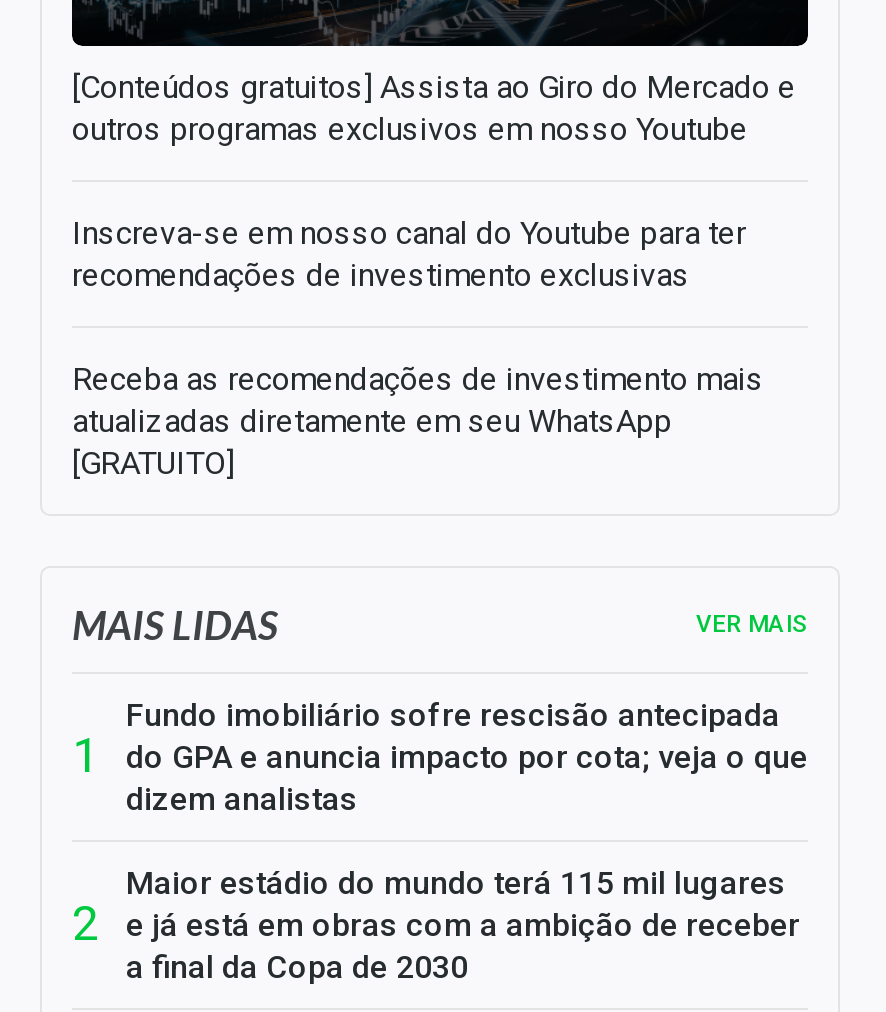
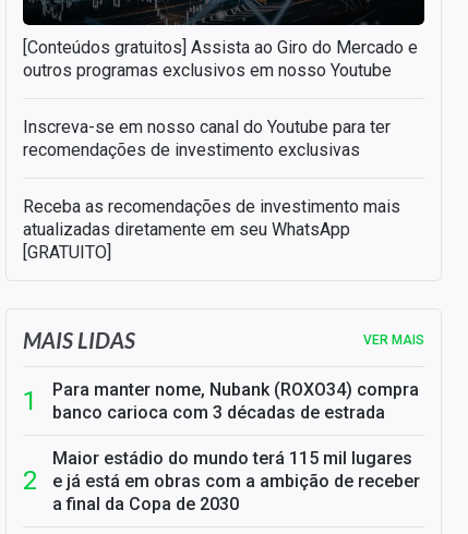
[126,697,808,819] Fundo imobiliário sofre rescisão antecipada | do GPA e anuncia impacto por cota; veja o que | dizem analistas -> [52,380,419,423] Para manter nome, Nubank (ROXO34) compra | banco carioca com 3 décadas de estrada

